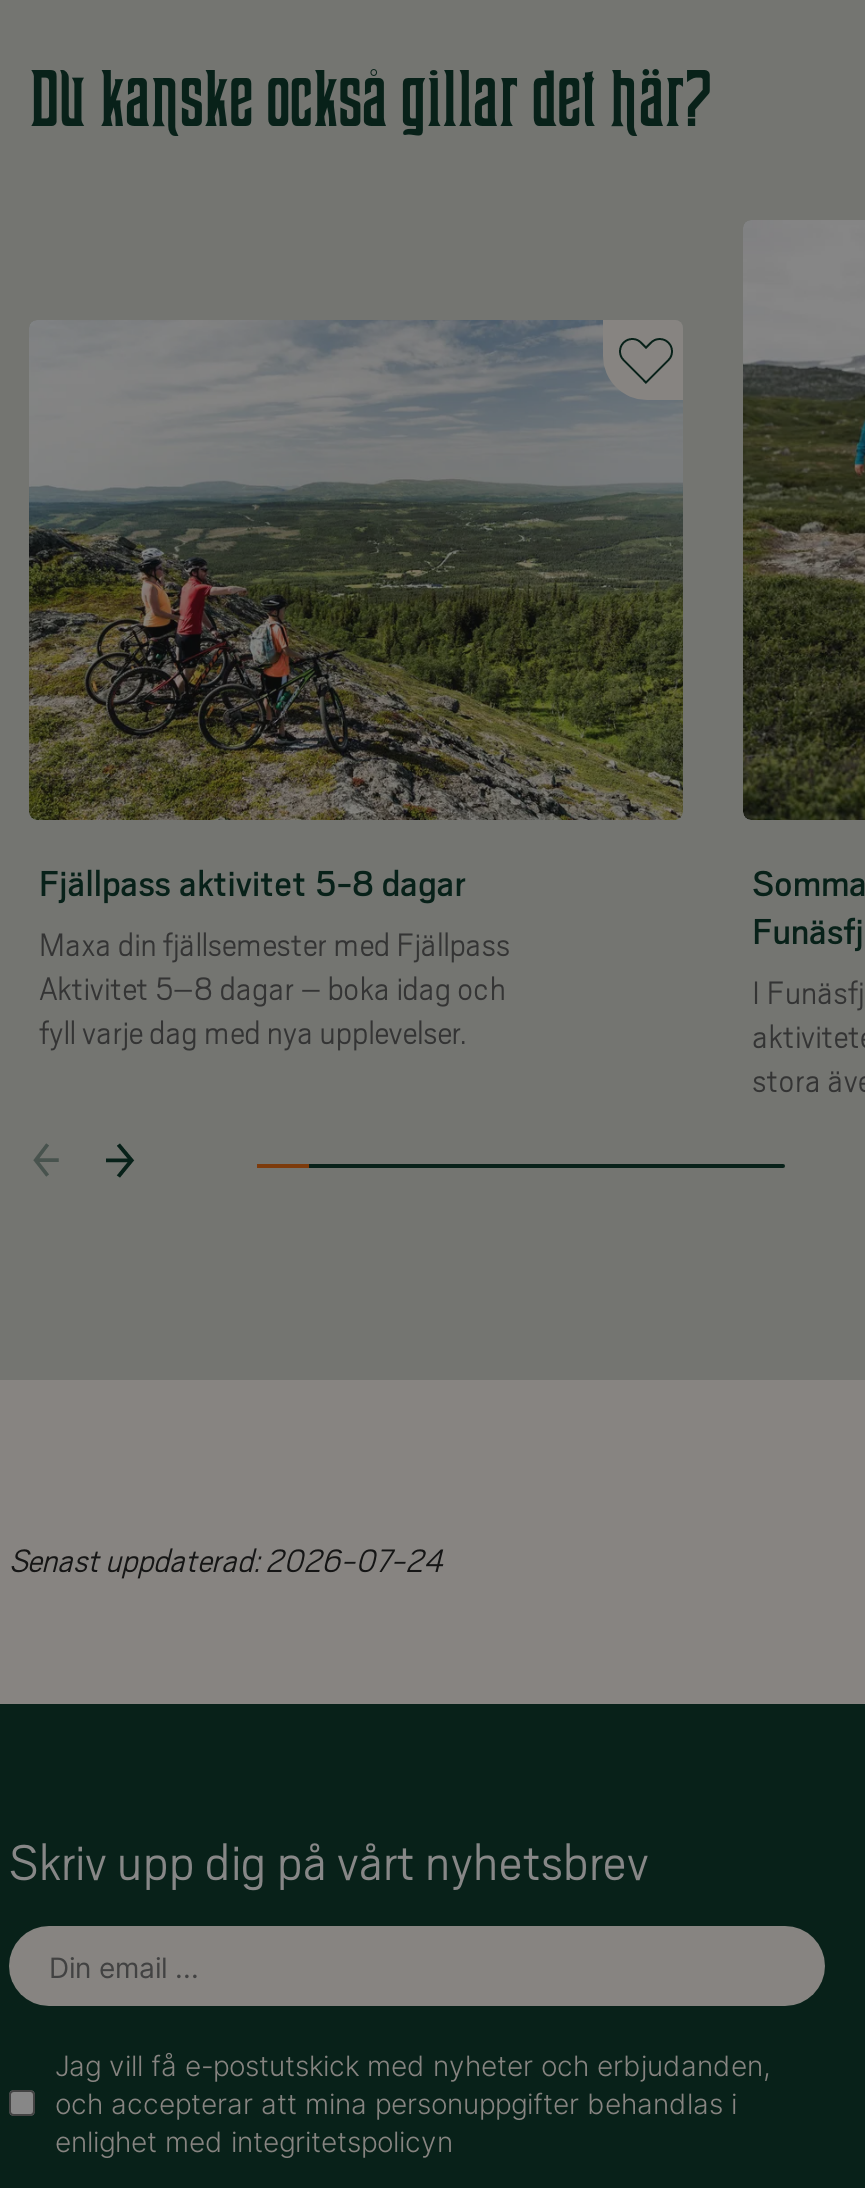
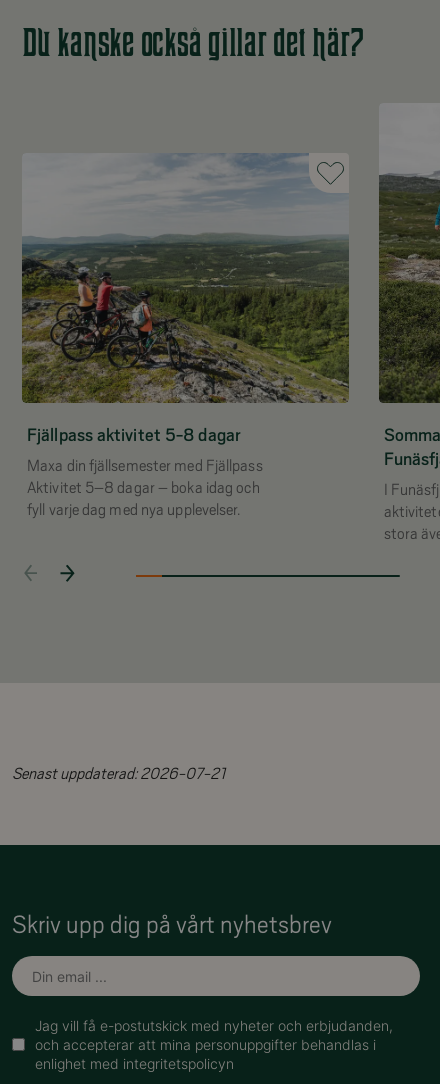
[9,1544,443,1580] Senast uppdaterad:2026-07-24 -> [12,765,226,783] Senast uppdaterad:2026-07-21

